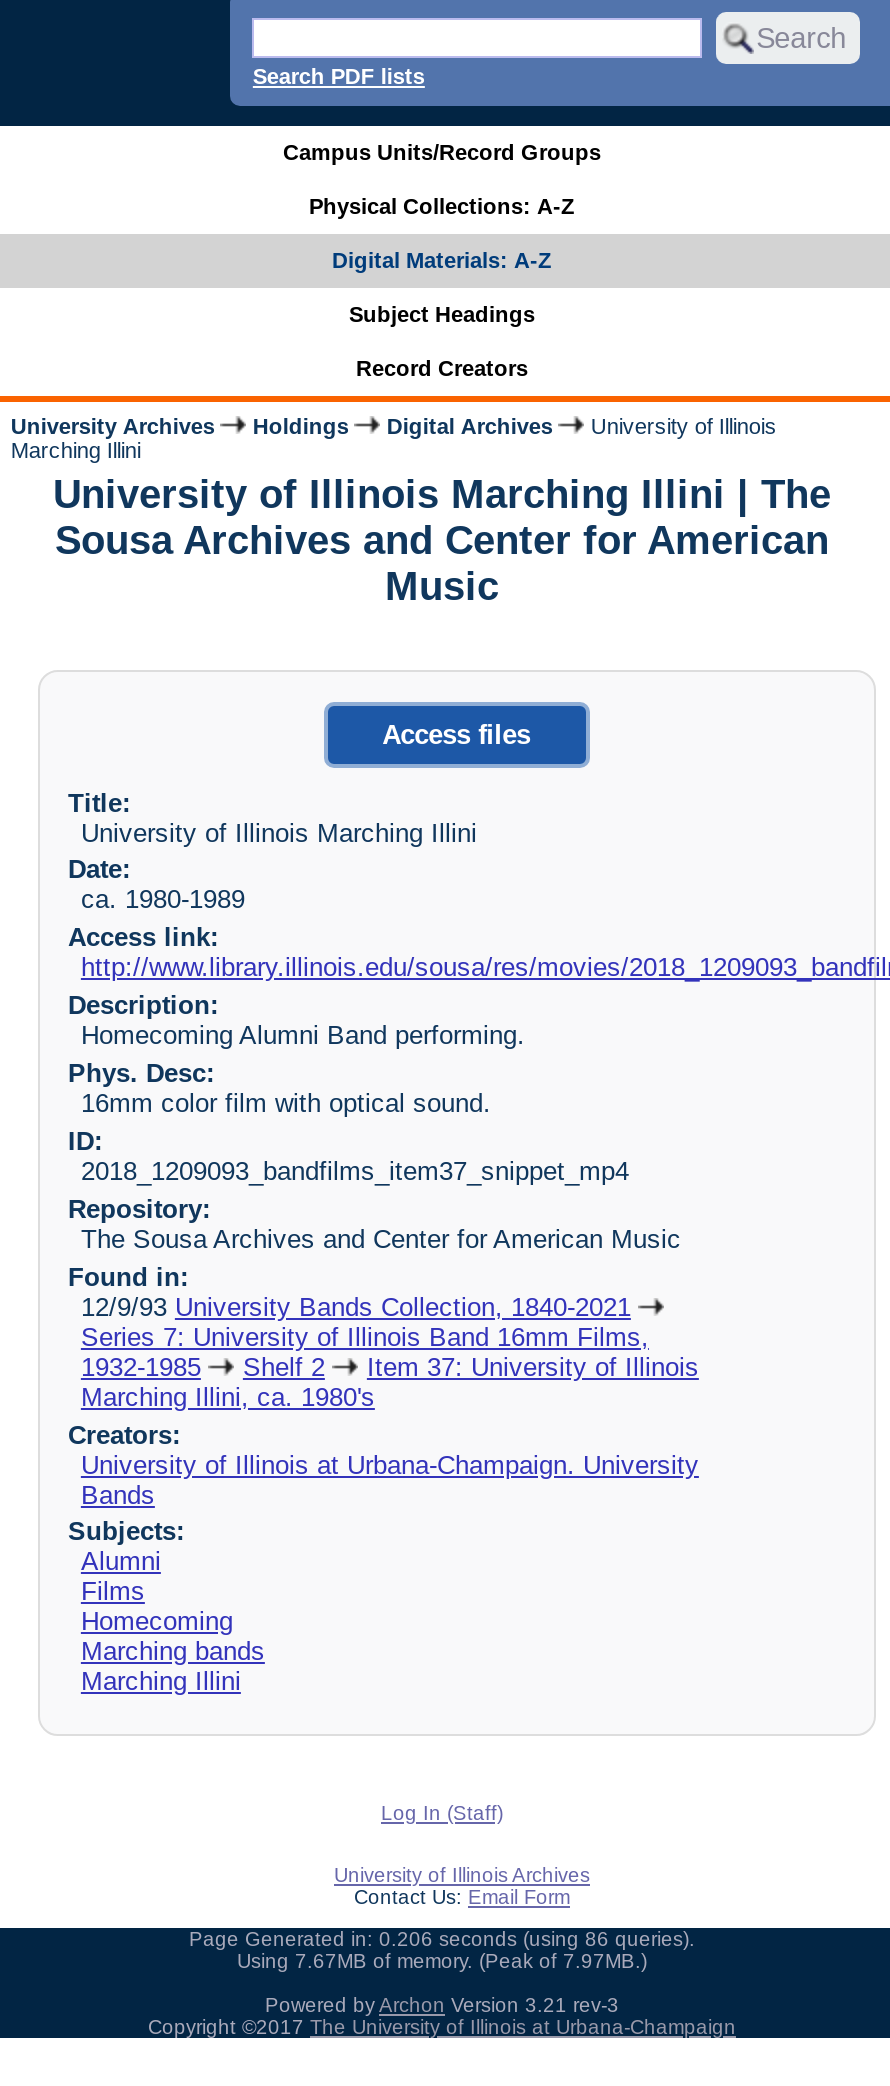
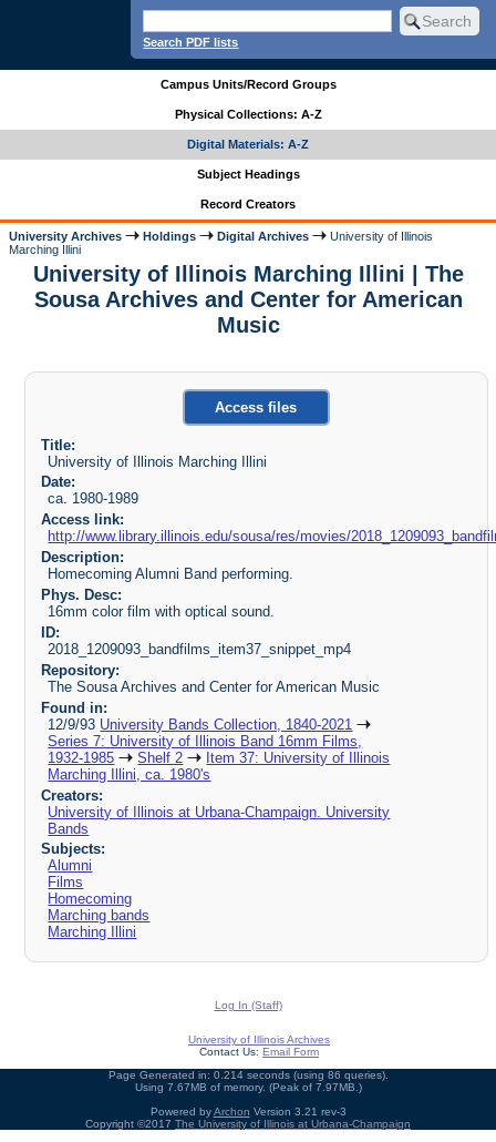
[189,1928,695,1950] Page Generated in: 0.206 seconds (using 86 queries). -> [108,1069,388,1081] Page Generated in: 0.214 seconds (using 86 queries).

